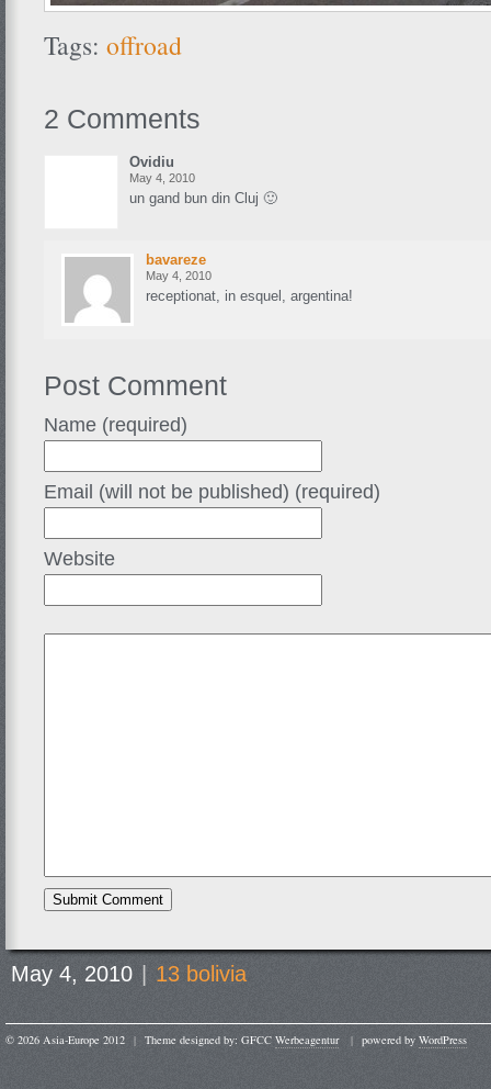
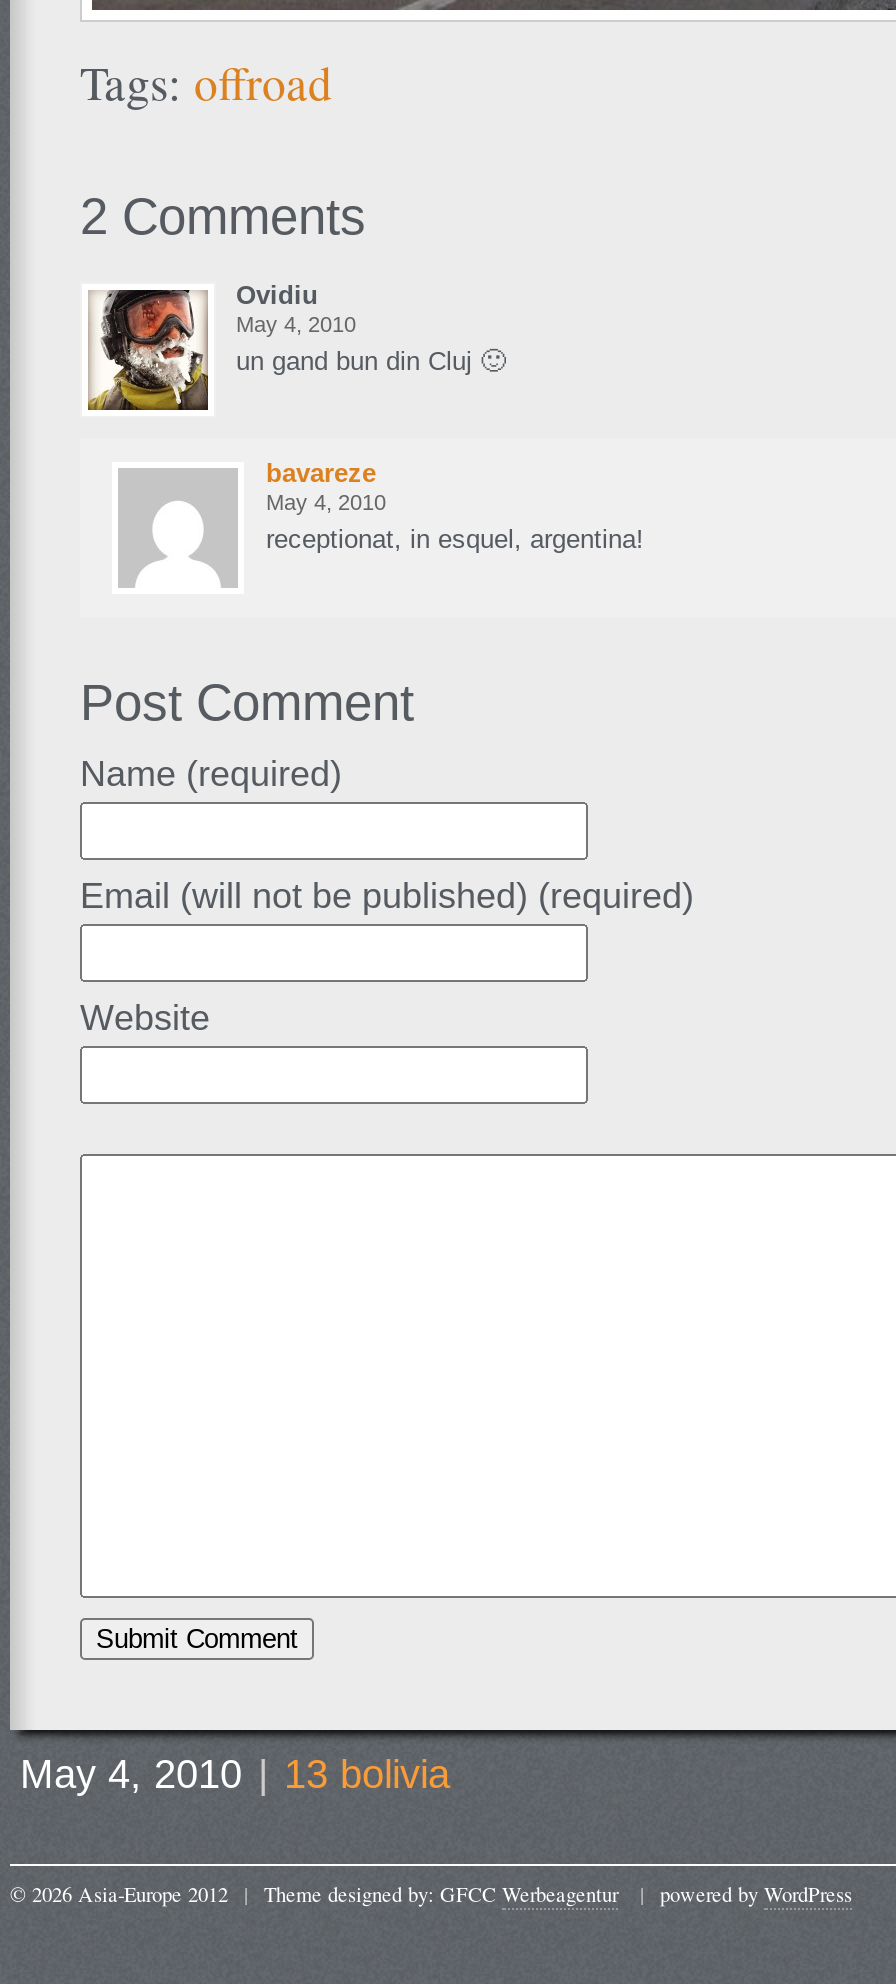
none -> [86,288,210,412] [image]

